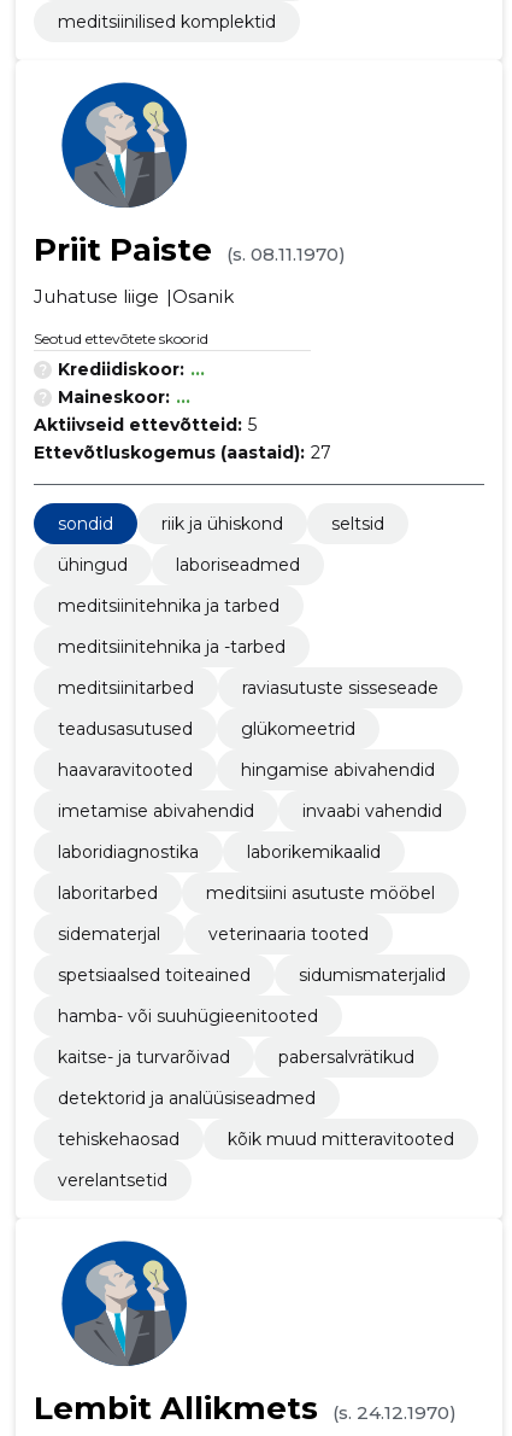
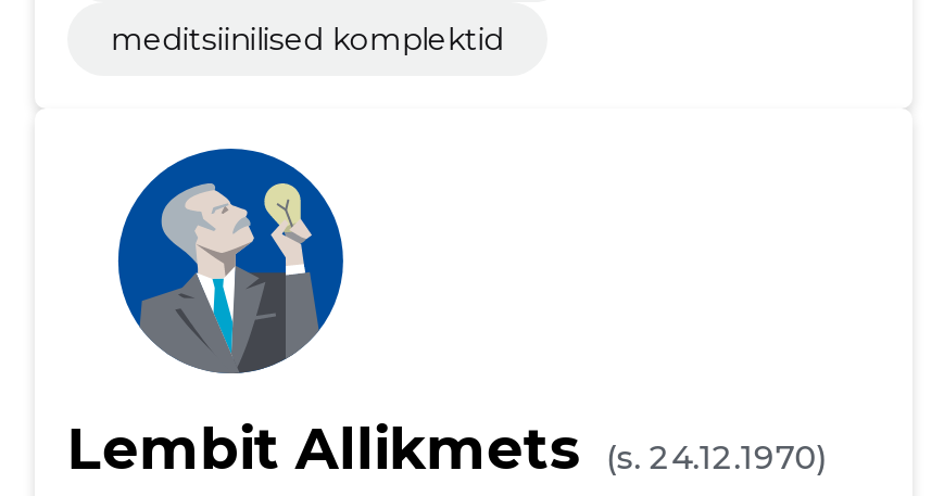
[33,230,454,1191] Priit Paiste | (s. 08.11.1970) | Juhatuse liige Osanik | Seotud ettevõtete skoorid | Krediidiskoor: ... | Maineskoor: ... | Aktiivseid ettevõtteid: 5 | Ettevõtluskogemus (aastaid): 27 | sondid | riik ja ühiskond | seltsid | ühingud | laboriseadmed | meditsiinitehnika ja tarbed | meditsiinitehnika ja -tarbed | meditsiinitarbed | raviasutuste sisseseade | teadusasutused | glükomeetrid | haavaravitooted | hingamise abivahendid | imetamise abivahendid | invaabi vahendid | laboridiagnostika | laborikemikaalid | laboritarbed | meditsiini asutuste mööbel | sidematerjal | veterinaaria tooted | spetsiaalsed toiteained | sidumismaterjalid | hamba- või suuhügieenitooted | kaitse- ja turvarõivad | pabersalvrätikud | detektorid ja analüüsiseadmed | tehiskehaosad | kõik muud mitteravitooted | verelantsetid -> none

